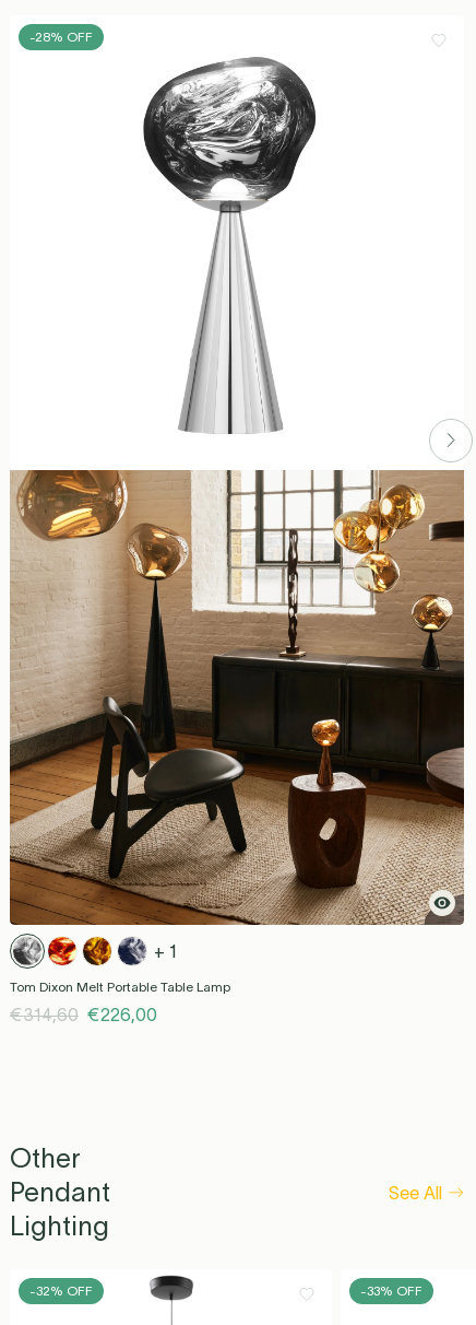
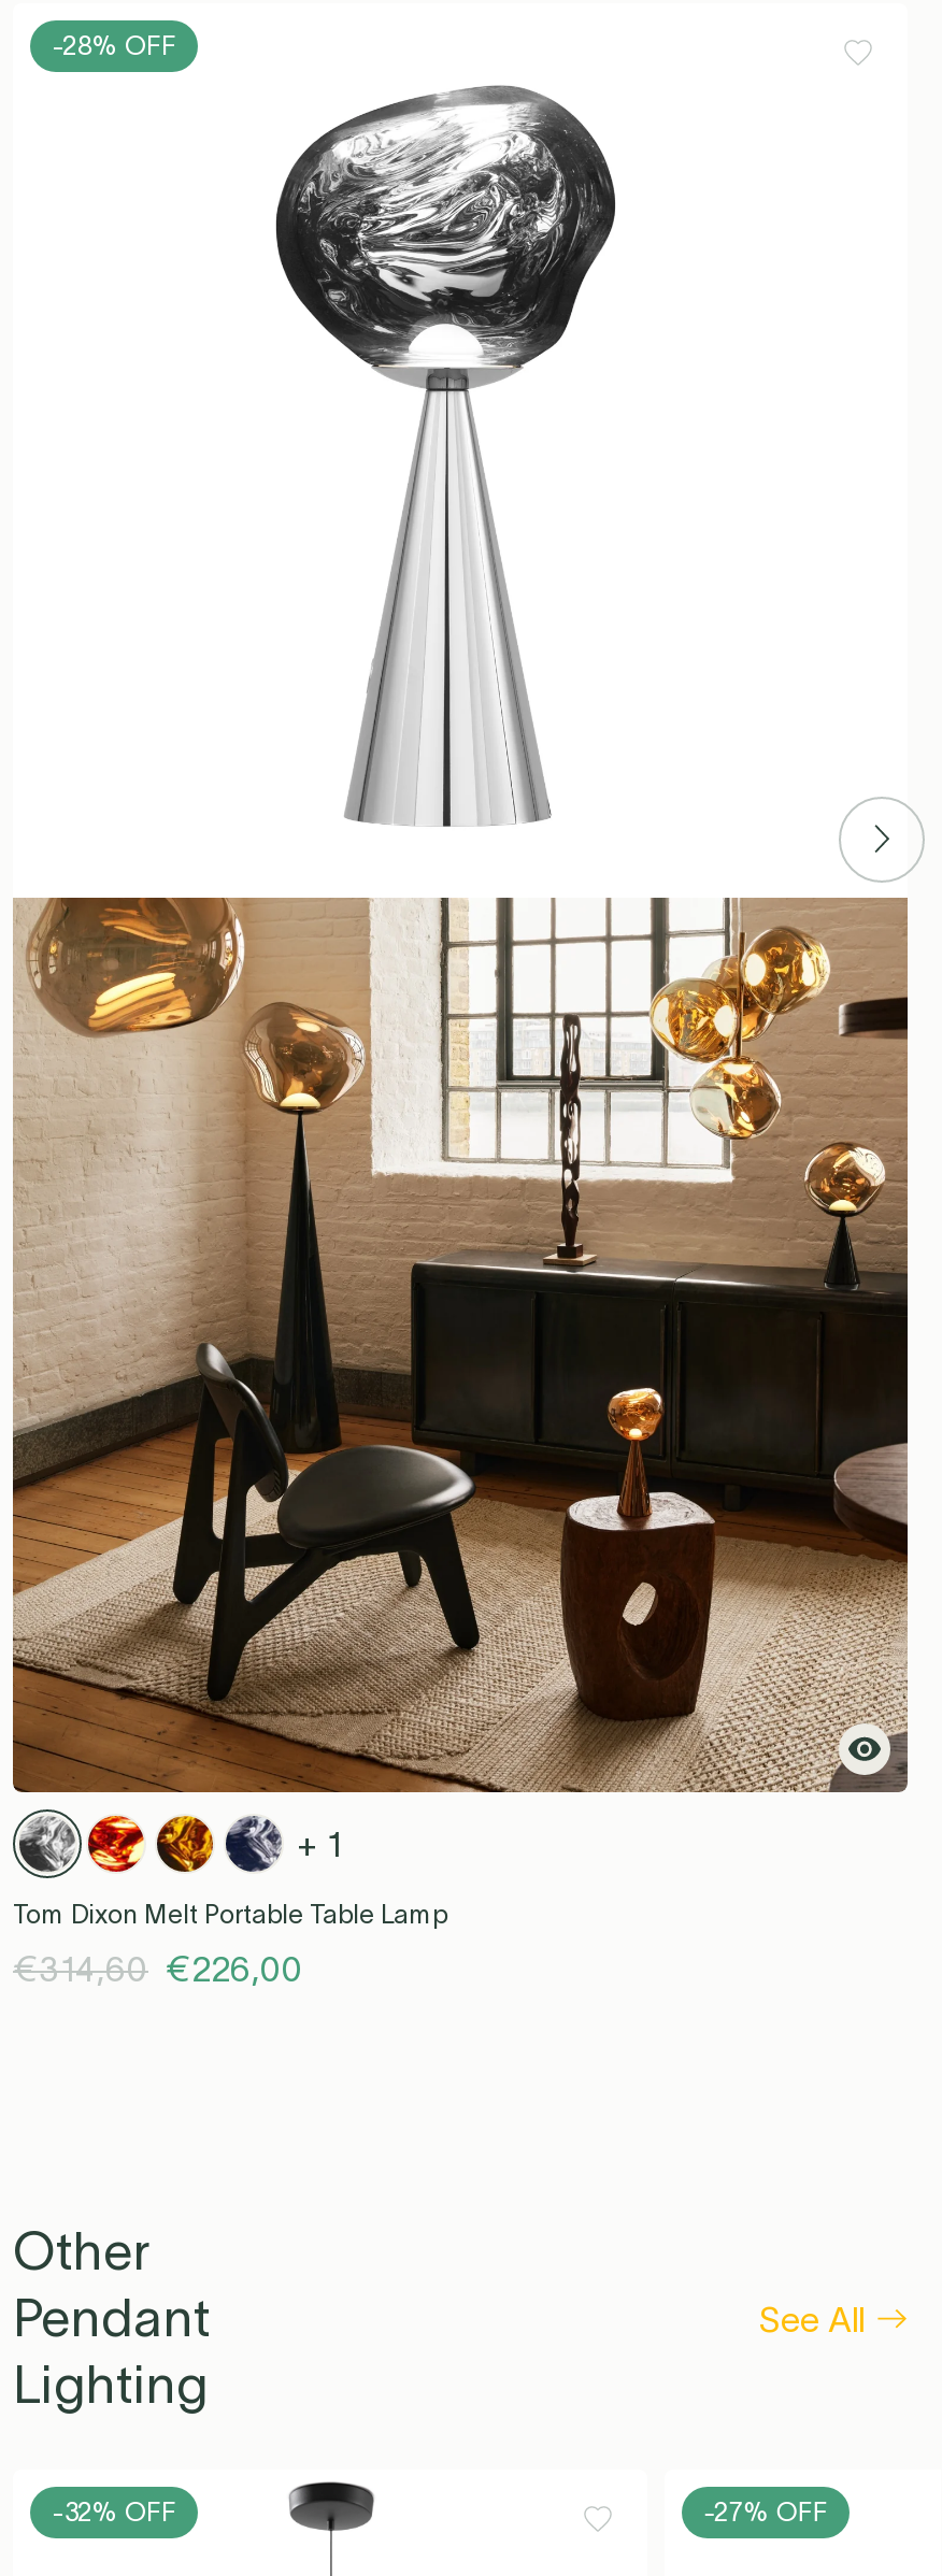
[360,1283,422,1298] -33% OFF -> [703,2498,828,2525] -27% OFF

